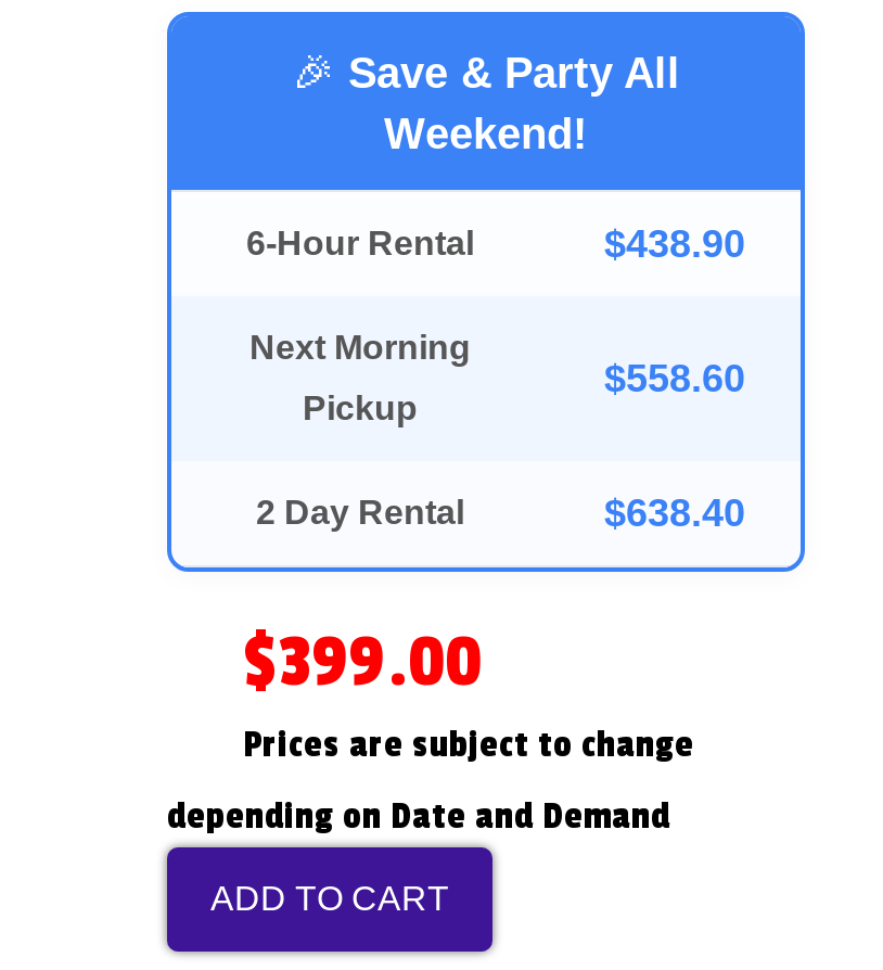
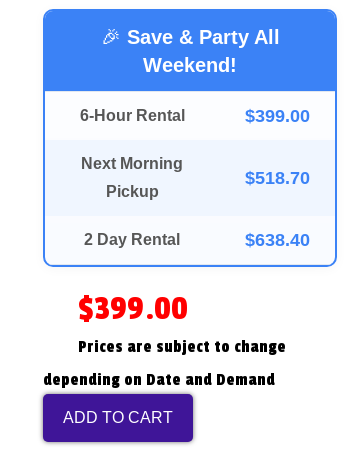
[604,222,745,266] $438.90 -> [244,106,309,126] $399.00
[604,357,745,400] $558.60 -> [244,168,309,188] $518.70

